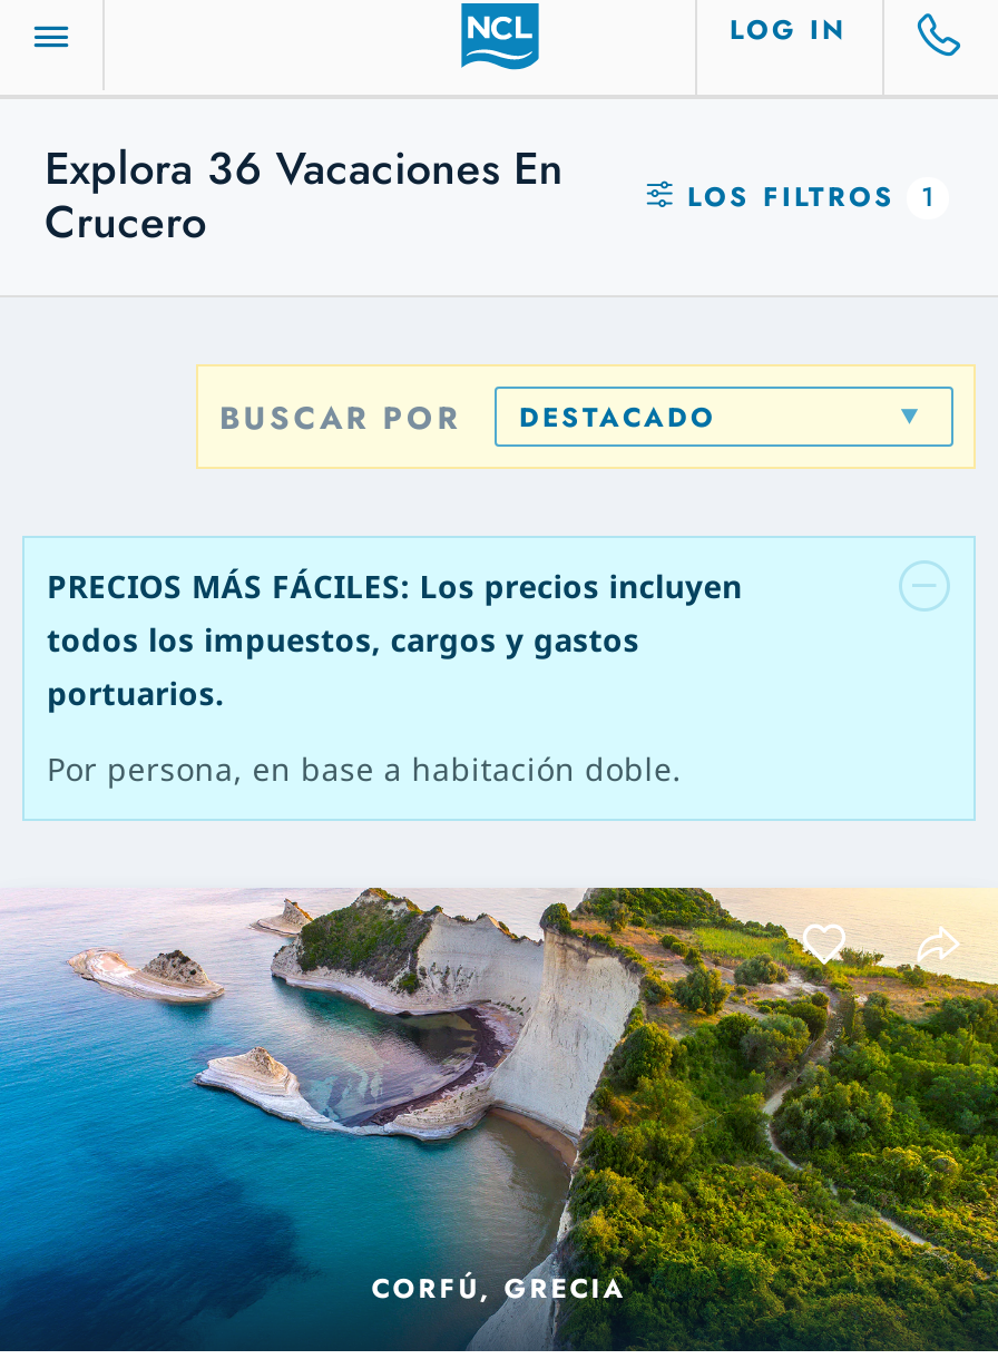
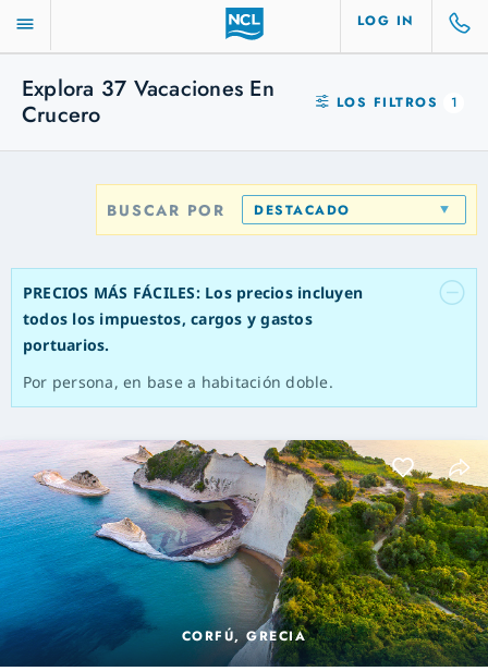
[45,137,564,202] Explora 36 Vacaciones En -> [22,73,274,105] Explora 37 Vacaciones En

